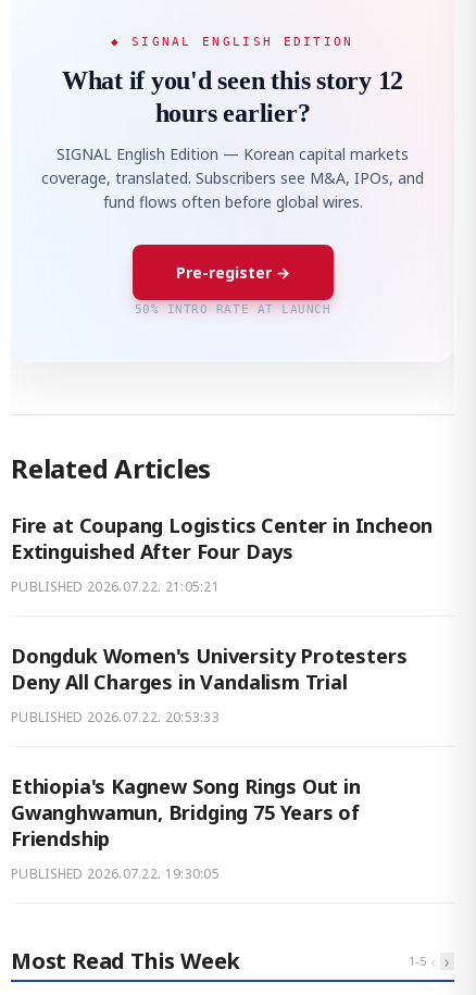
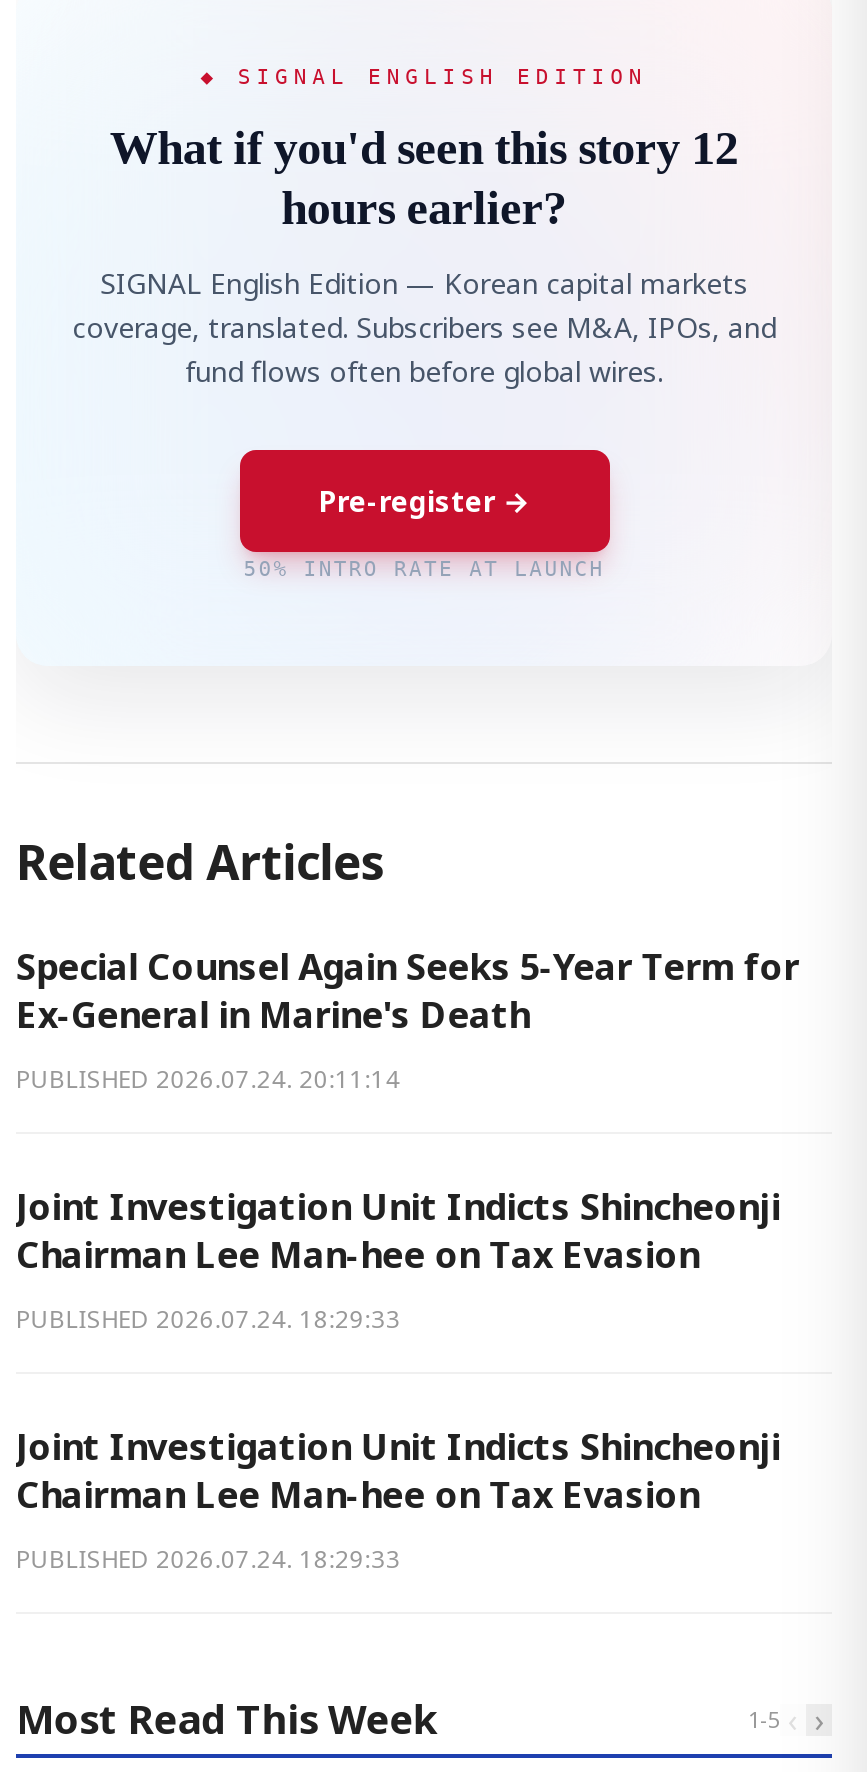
[11,512,433,564] Fire at Coupang Logistics Center in Incheon | Extinguished After Four Days -> [16,942,799,1038] Special Counsel Again Seeks 5-Year Term for | Ex-General in Marine's Death
[11,577,220,596] PUBLISHED 2026.07.22. 21:05:21 -> [16,1062,400,1096] PUBLISHED 2026.07.24. 20:11:14
[11,643,407,695] Dongduk Women's University Protesters | Deny All Charges in Vandalism Trial -> [16,1182,780,1278] Joint Investigation Unit Indicts Shincheonji | Chairman Lee Man-hee on Tax Evasion
[11,708,220,726] PUBLISHED 2026.07.22. 20:53:33 -> [16,1302,400,1336] PUBLISHED 2026.07.24. 18:29:33
[11,773,360,851] Ethiopia's Kagnew Song Rings Out in | Gwanghwamun, Bridging 75 Years of | Friendship -> [16,1422,780,1518] Joint Investigation Unit Indicts Shincheonji | Chairman Lee Man-hee on Tax Evasion
[11,865,220,883] PUBLISHED 2026.07.22. 19:30:05 -> [16,1542,400,1576] PUBLISHED 2026.07.24. 18:29:33

